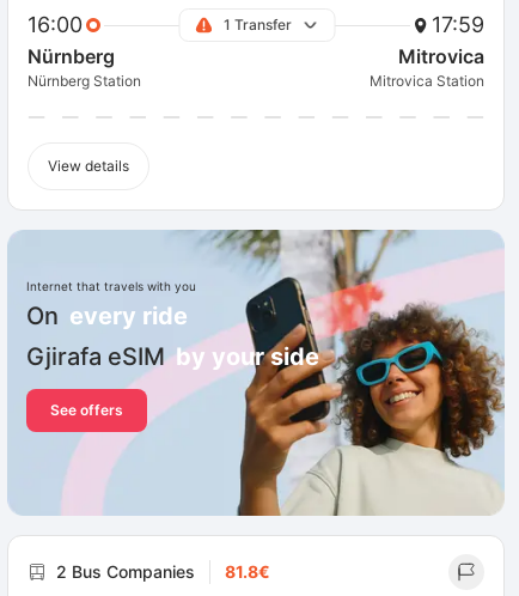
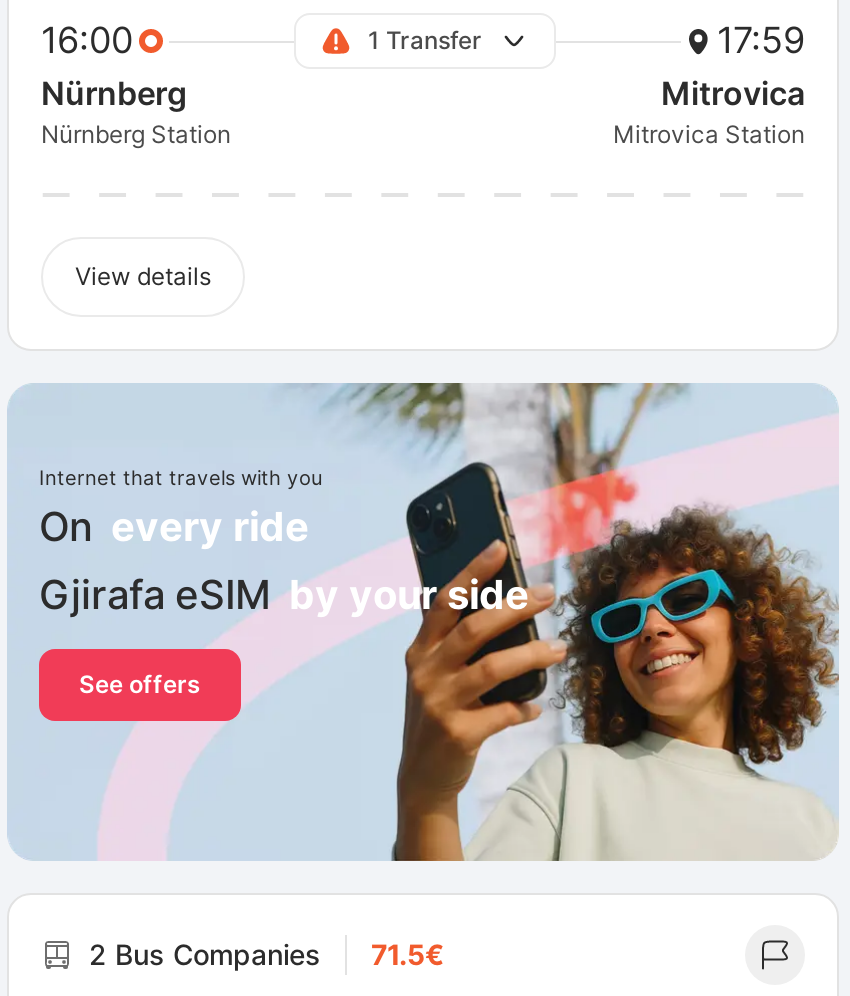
[56,561,270,582] 2 Bus Companies 81.8€ -> [89,937,445,971] 2 Bus Companies 71.5€

